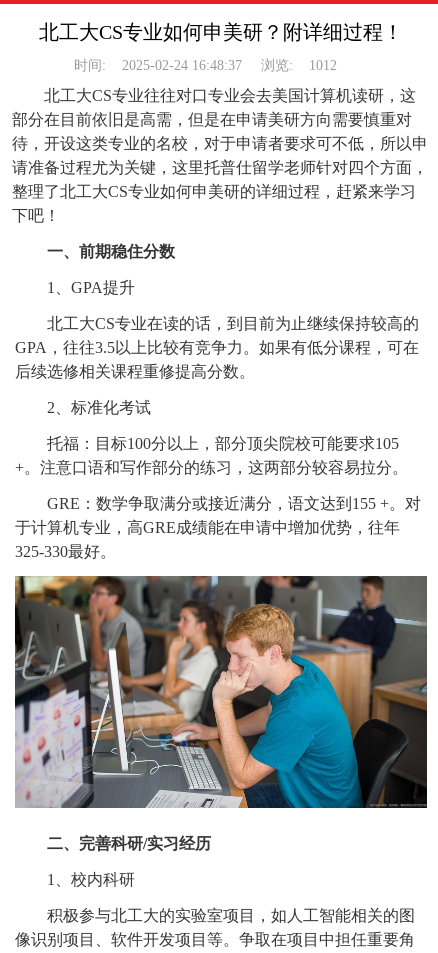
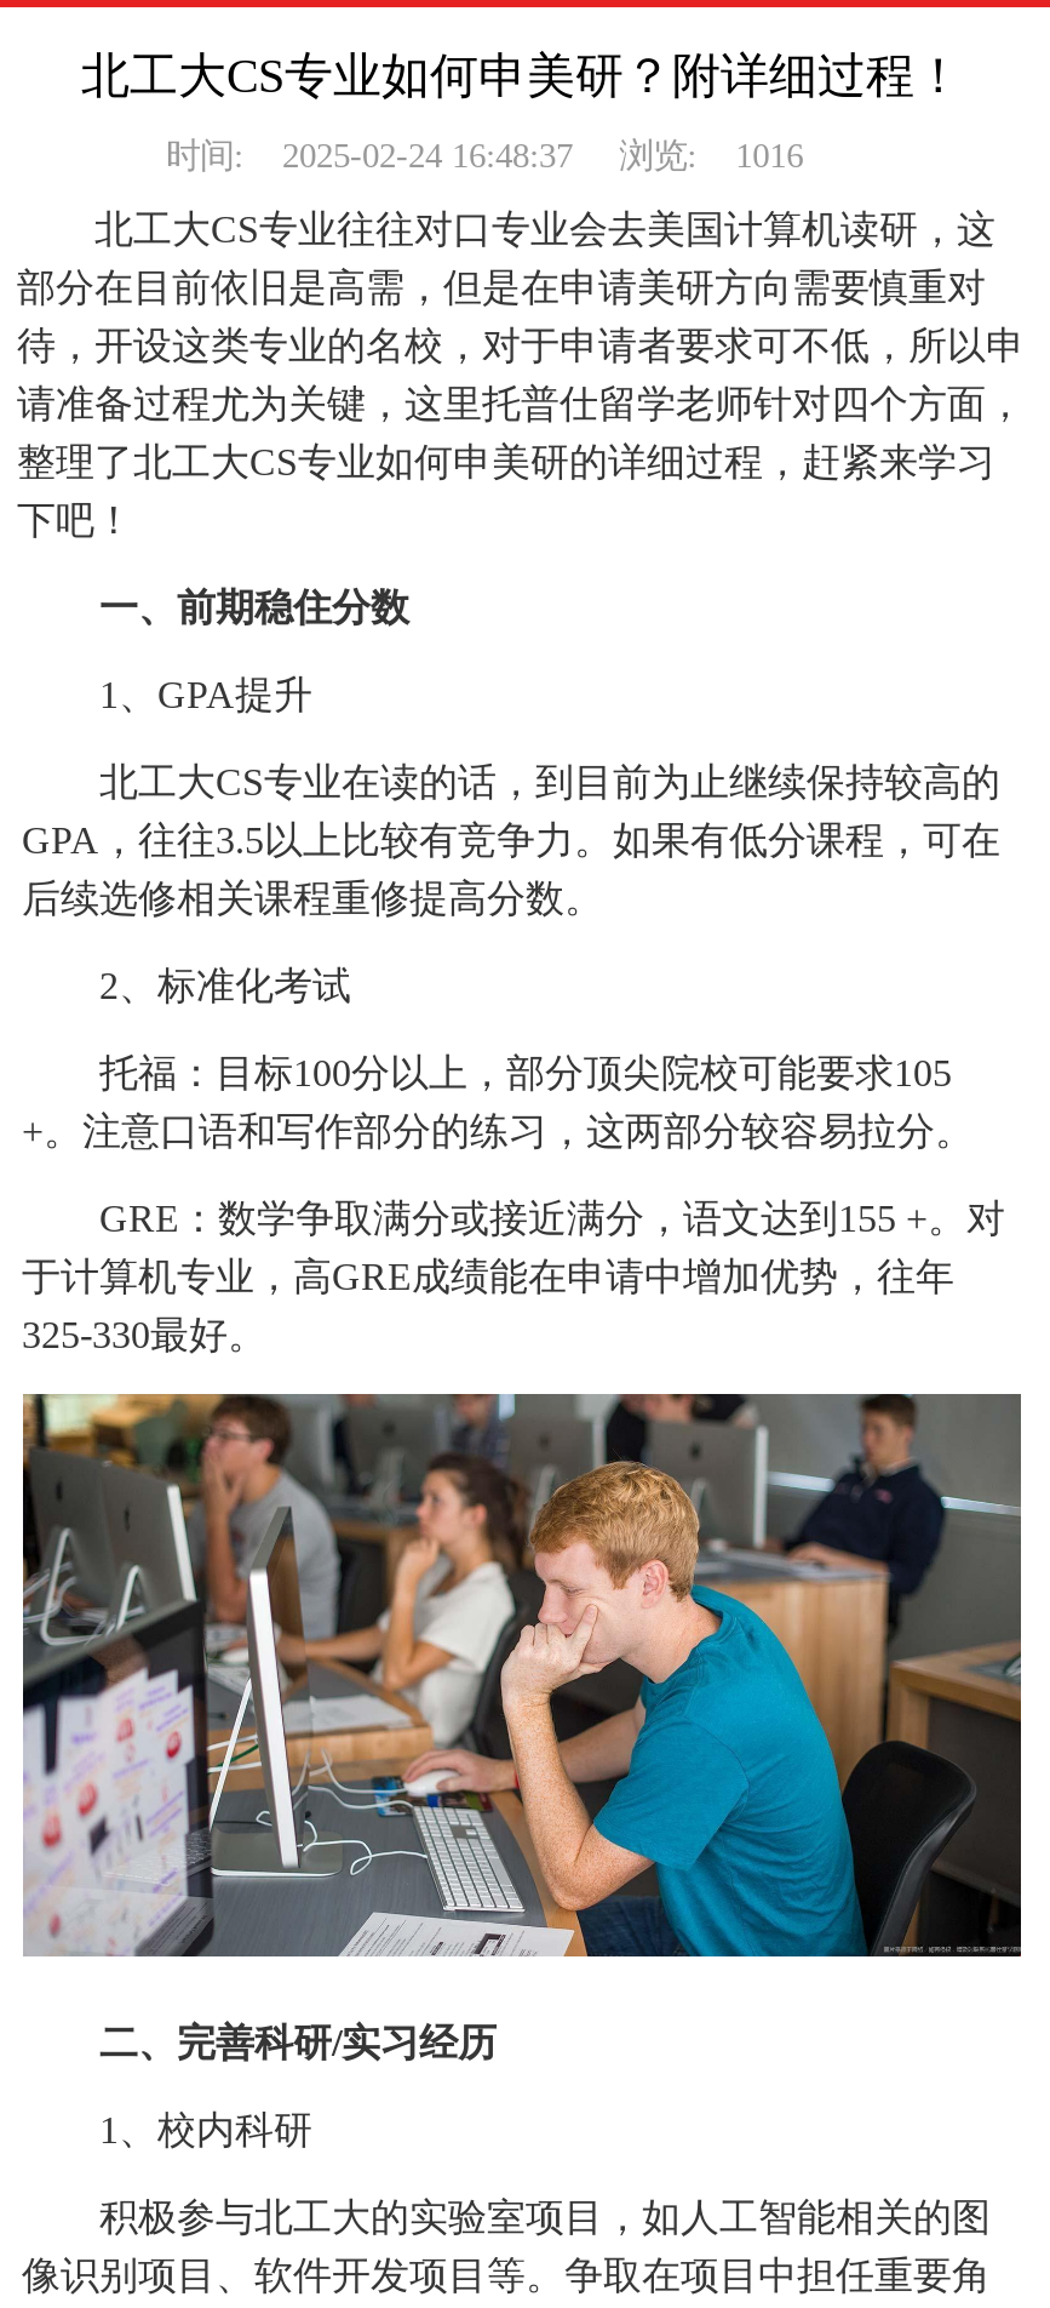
[74,57,337,73] 时间: 2025-02-24 16:48:37 浏览: 1012 -> [166,136,803,175] 时间: 2025-02-24 16:48:37 浏览: 1016

